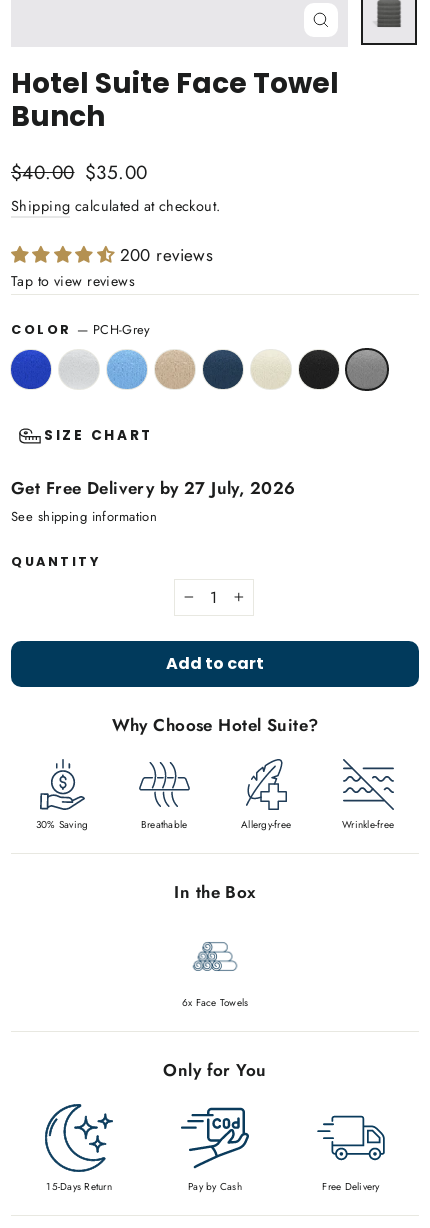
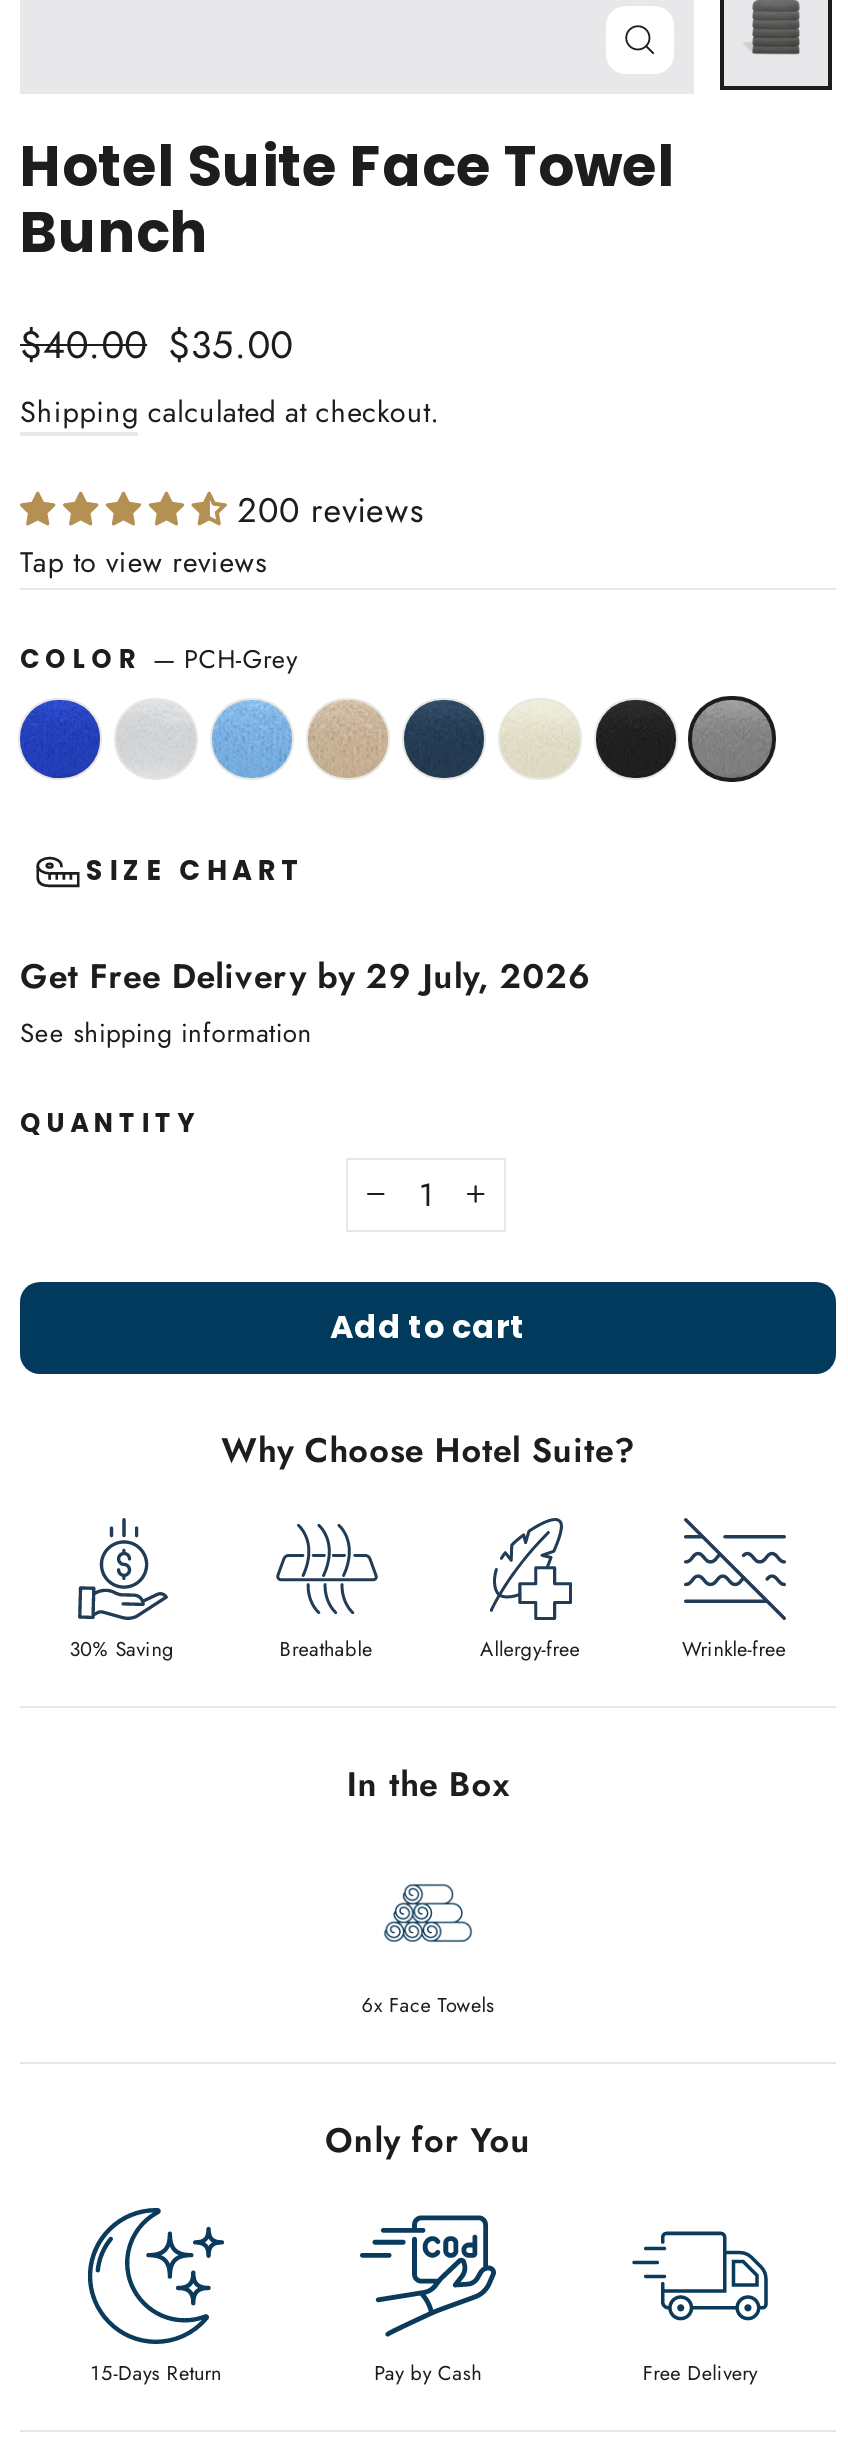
[11,476,295,500] Get Free Delivery by 27 July, 2026 -> [20,951,591,999] Get Free Delivery by 29 July, 2026

